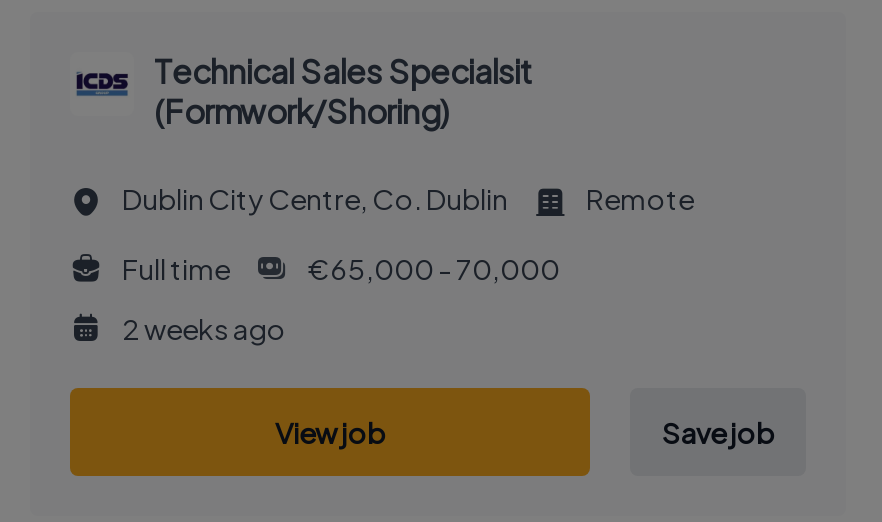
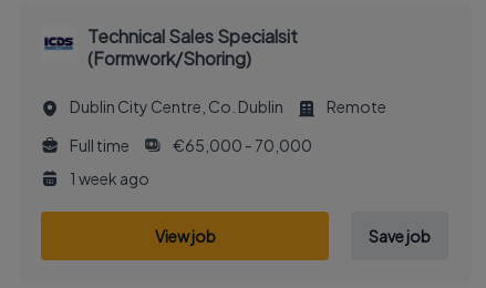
[122,310,286,346] 2 weeks ago -> [70,168,149,188] 1 week ago

